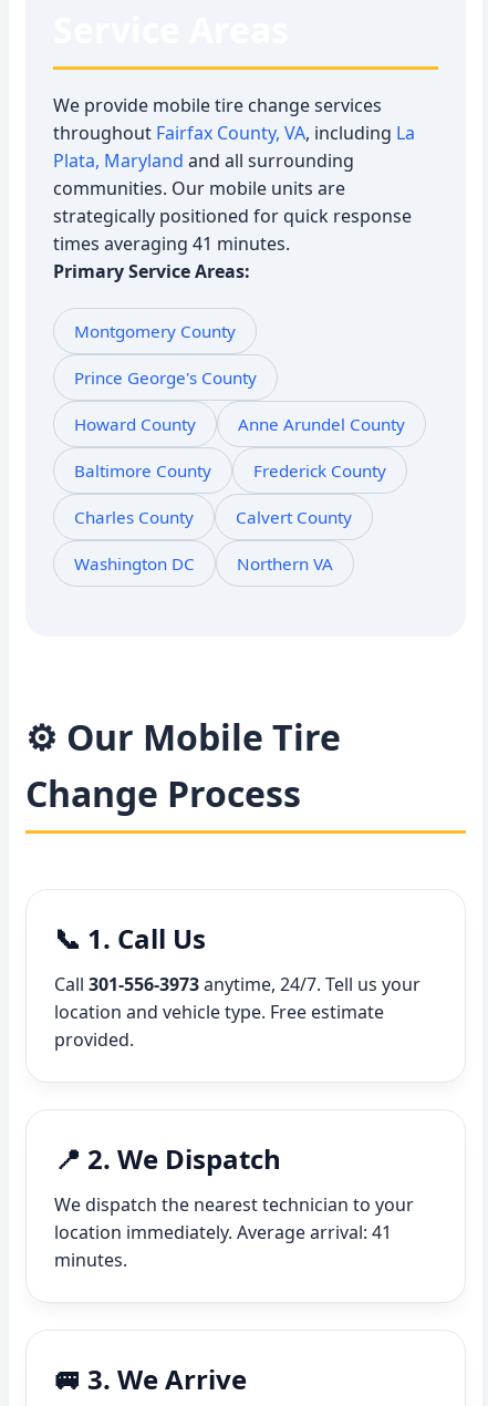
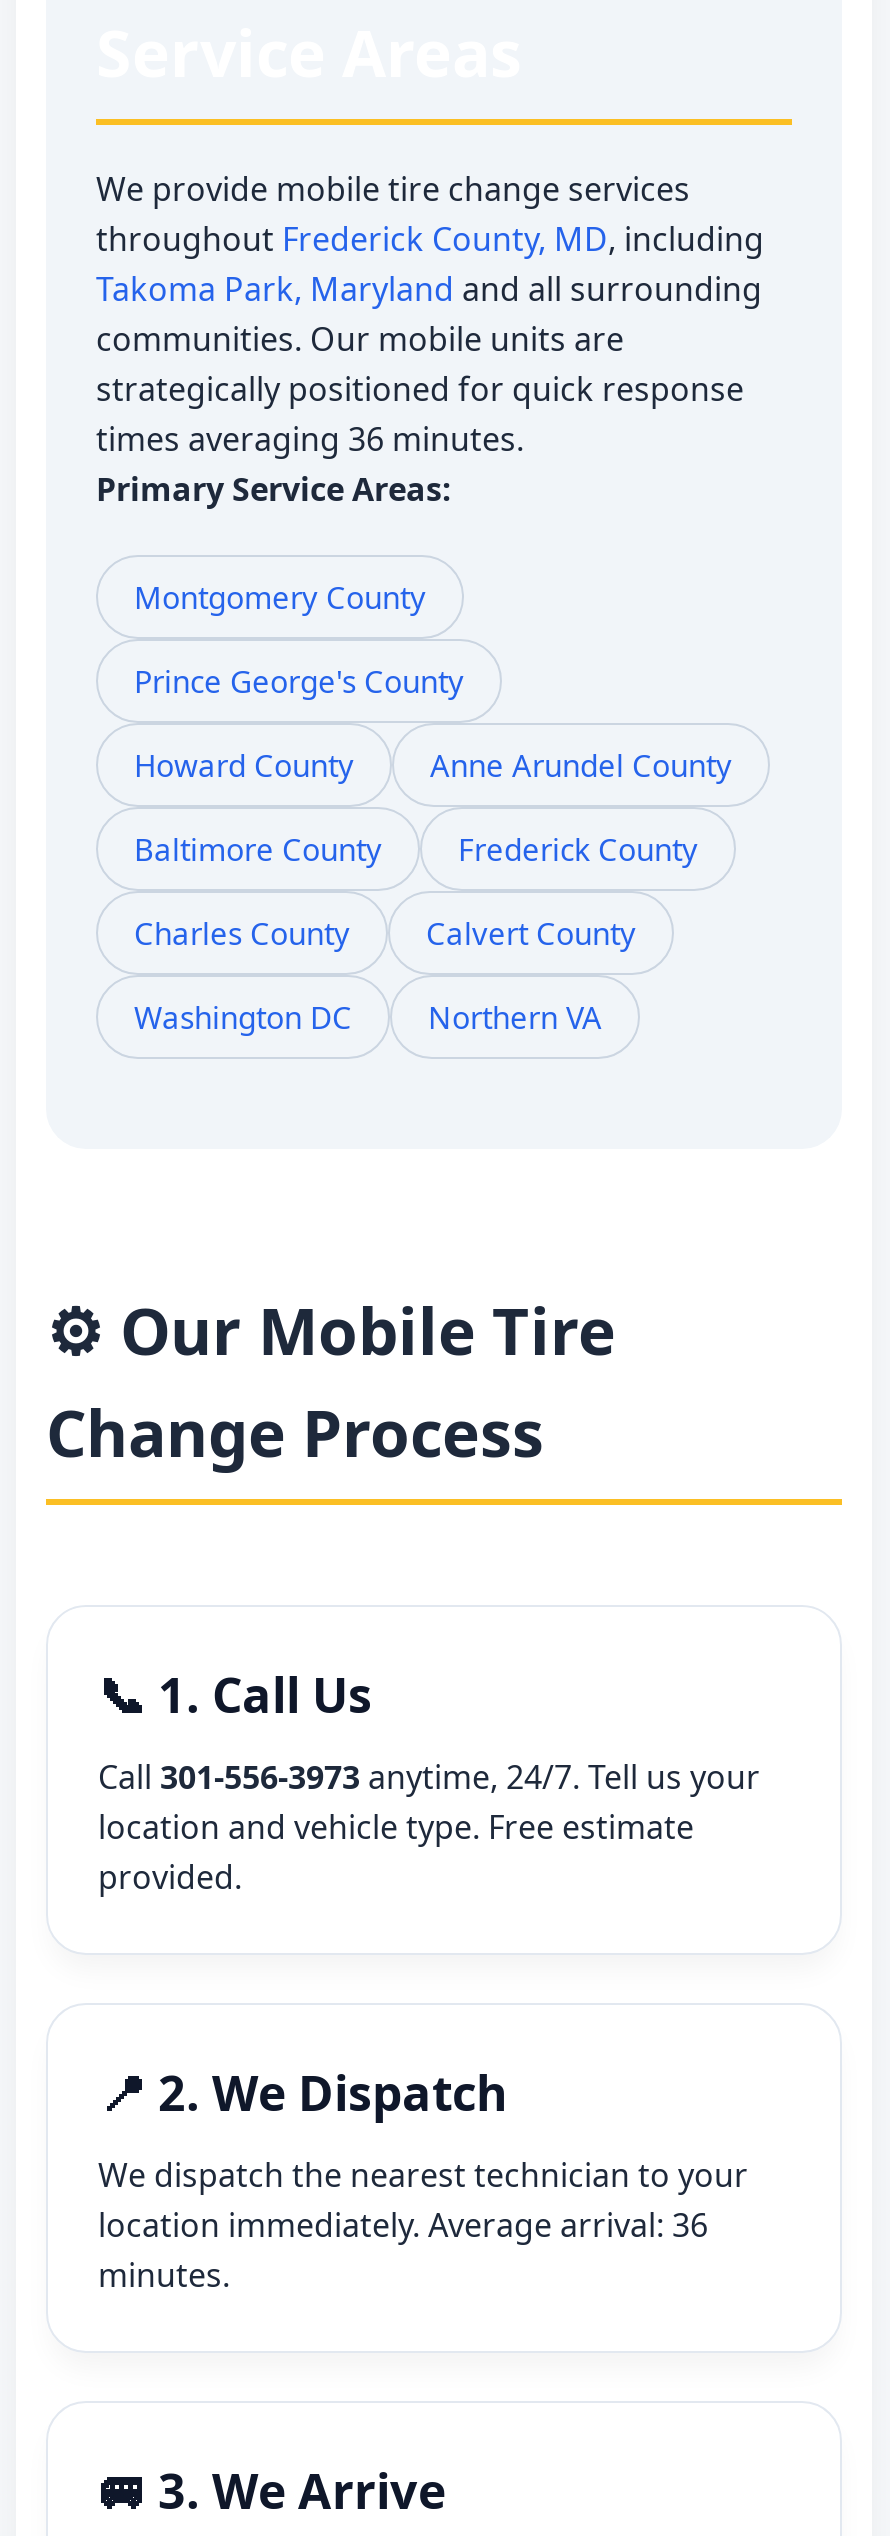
[53,121,415,173] throughout Fairfax County, VA, including La | Plata, Maryland and all surrounding -> [96,217,764,311] throughout Frederick County, MD, including | Takoma Park, Maryland and all surrounding
[53,231,290,256] times averaging 41 minutes. -> [96,417,524,461] times averaging 36 minutes.
[54,1220,392,1244] location immediately. Average arrival: 41 -> [98,2203,708,2247] location immediately. Average arrival: 36

